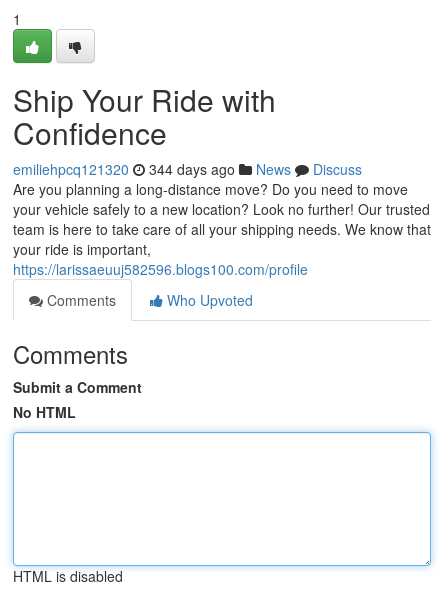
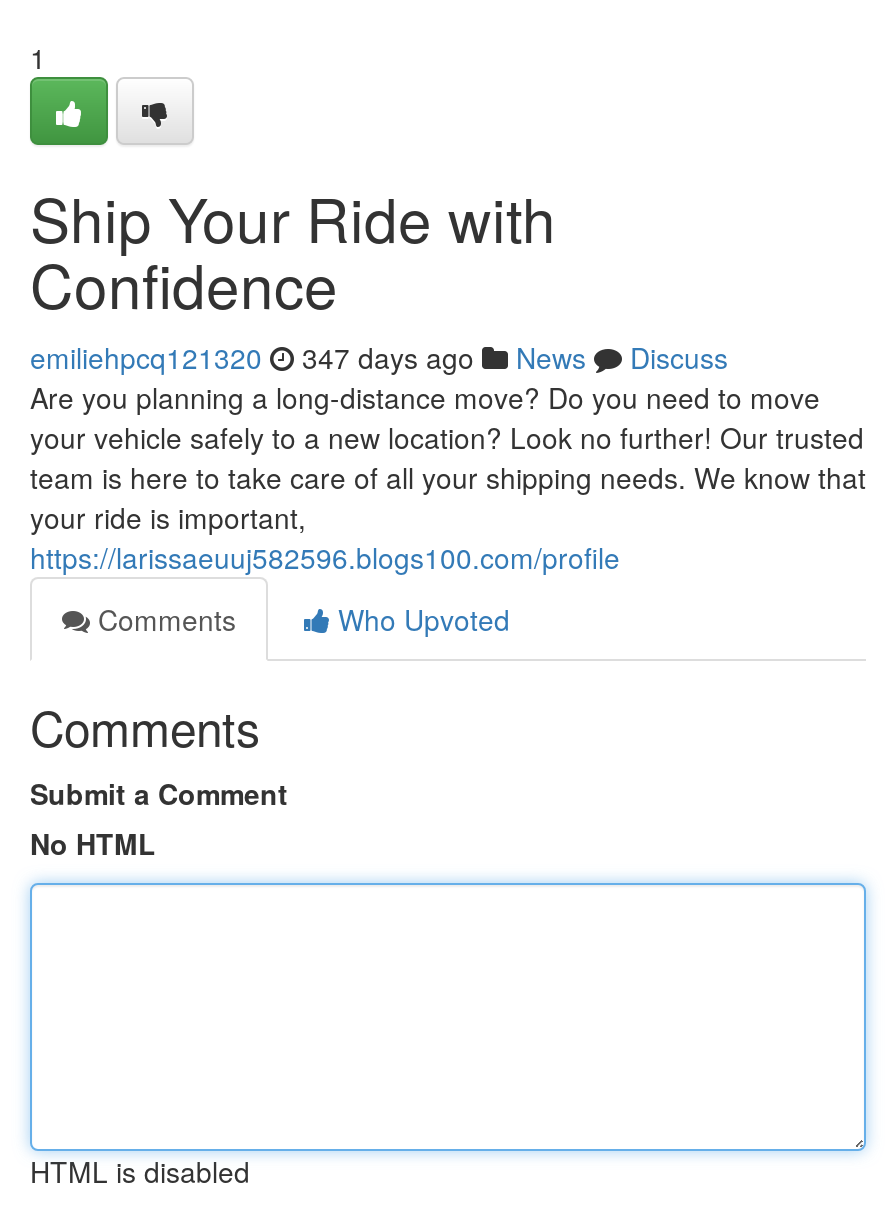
[13,159,362,179] emiliehpcq121320 344 days ago News Discuss -> [30,337,728,377] emiliehpcq121320 347 days ago News Discuss

